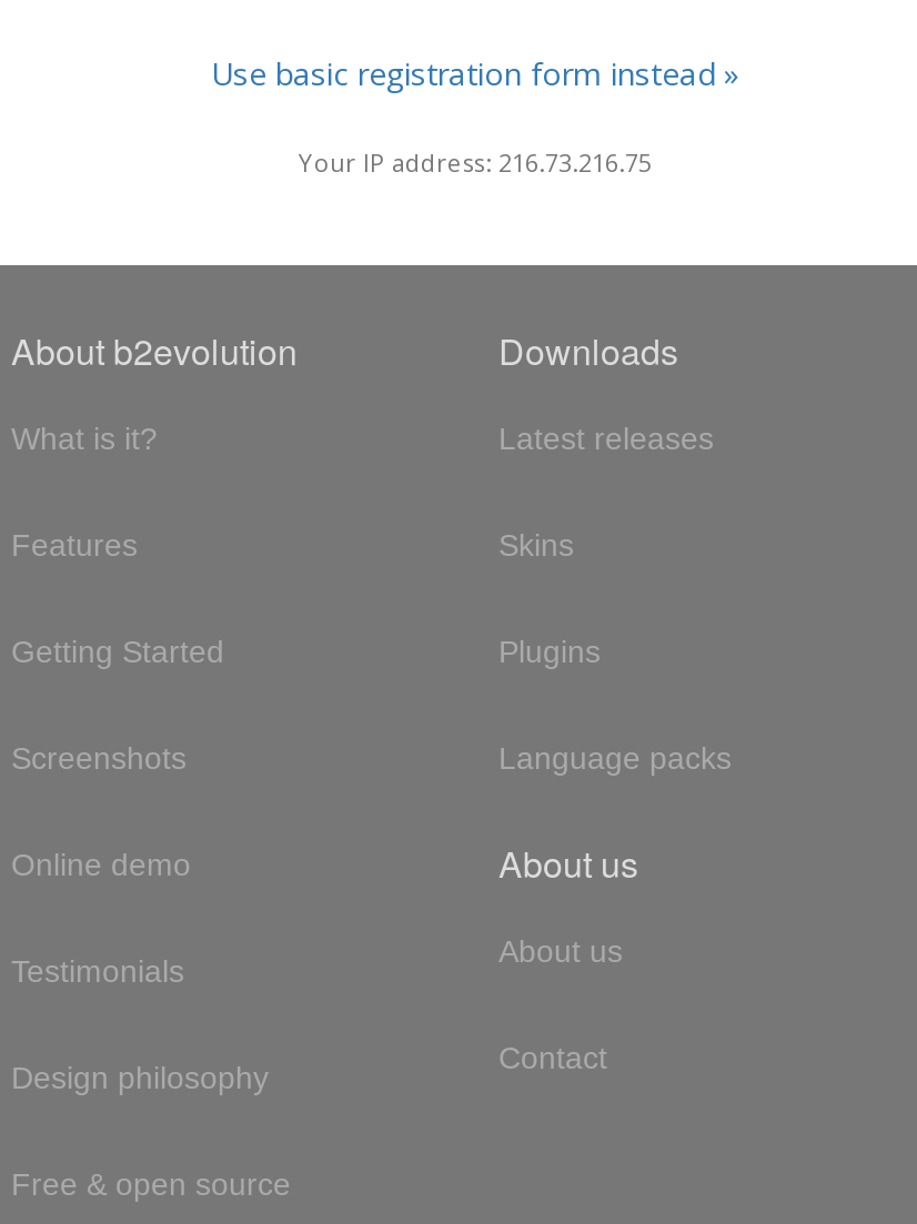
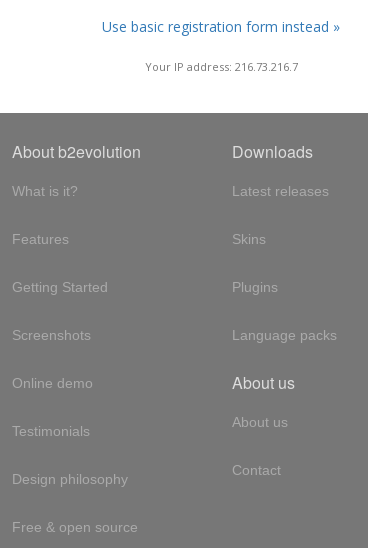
[299,145,652,178] Your IP address: 216.73.216.75 -> [144,59,297,74] Your IP address: 216.73.216.7

